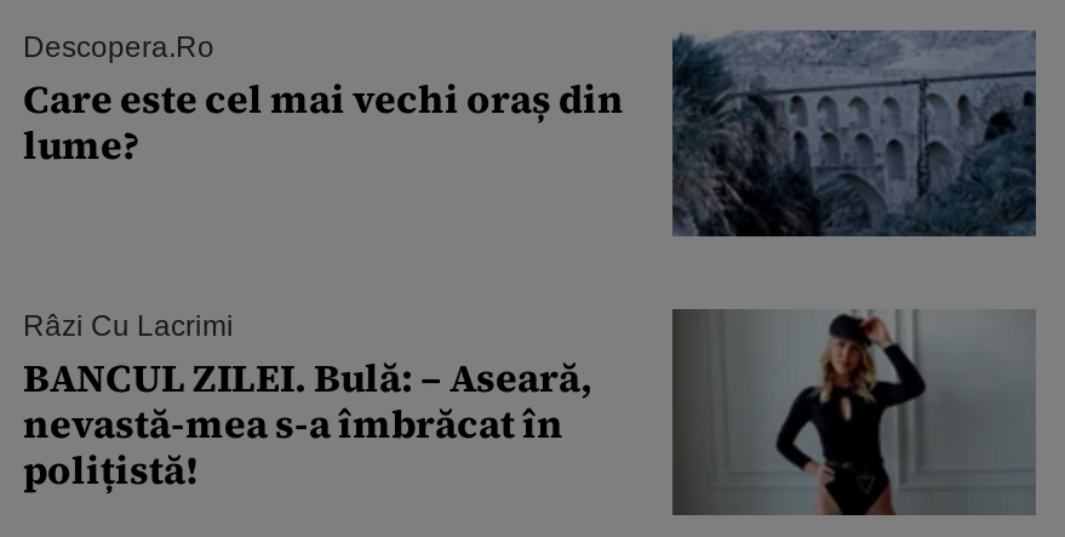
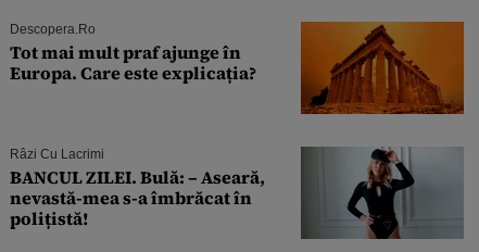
[23,28,1038,239] [image] | Care este cel mai vechi oraș din | lume? -> [10,21,465,115] [image] | Tot mai mult praf ajunge în | Europa. Care este explicația?

